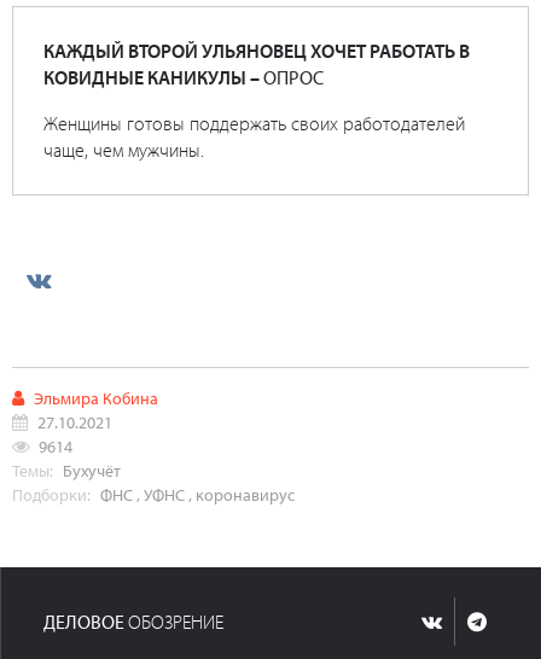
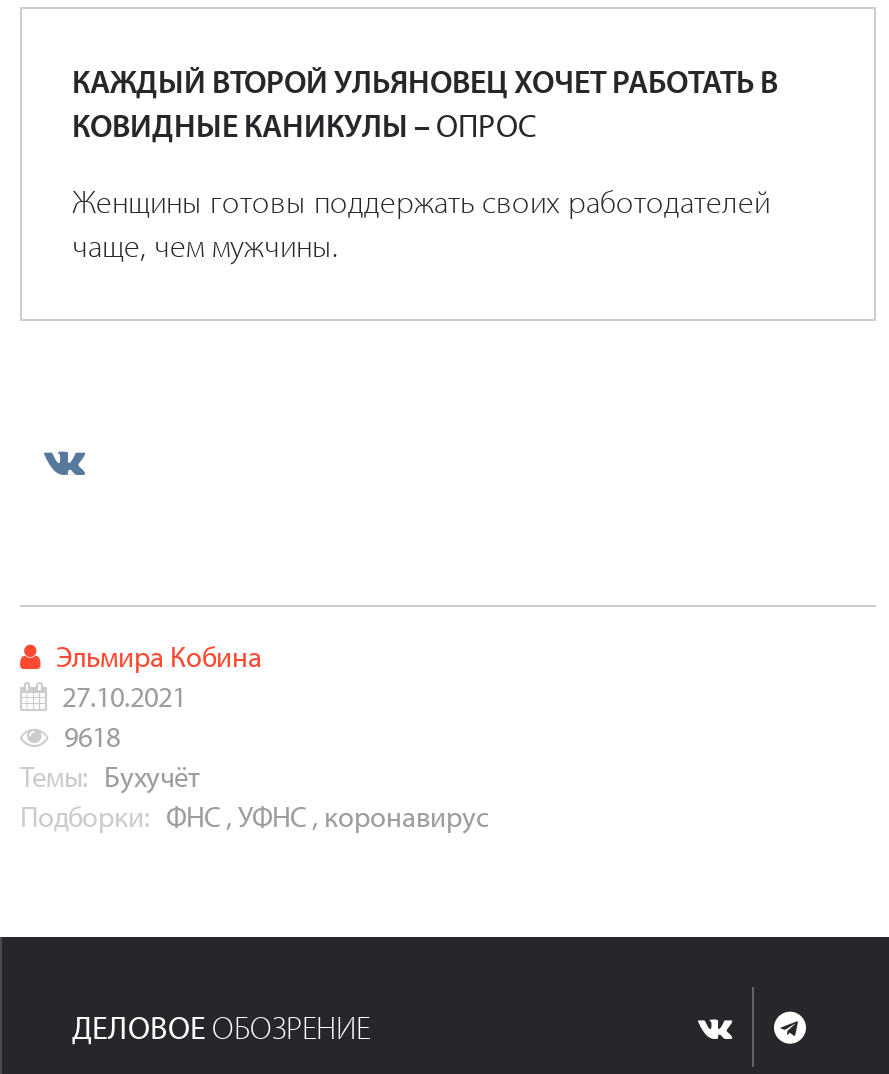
[35,434,72,457] 9614 -> [58,716,120,754] 9618

